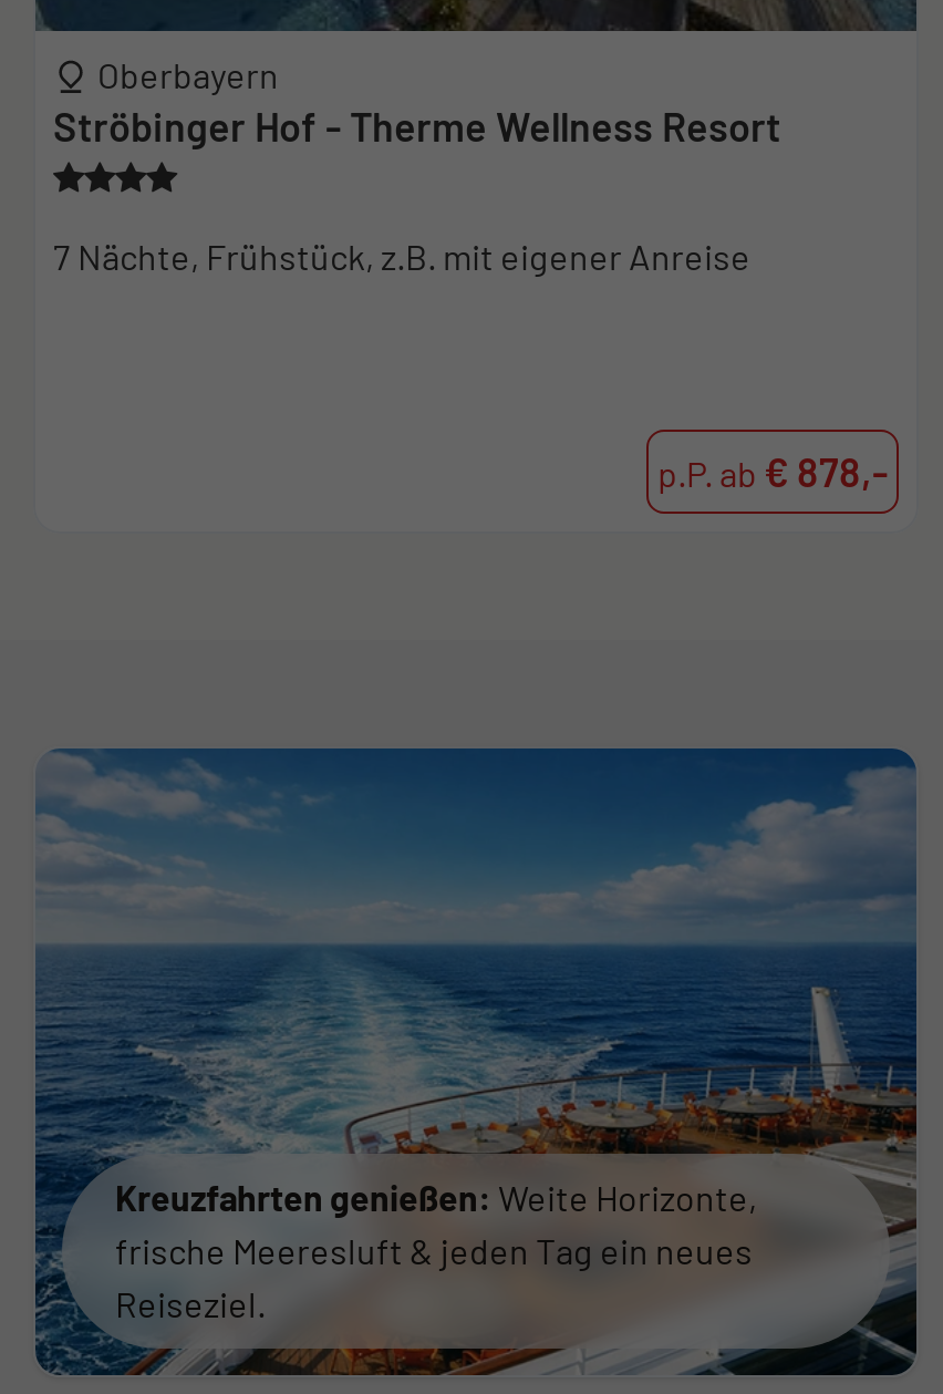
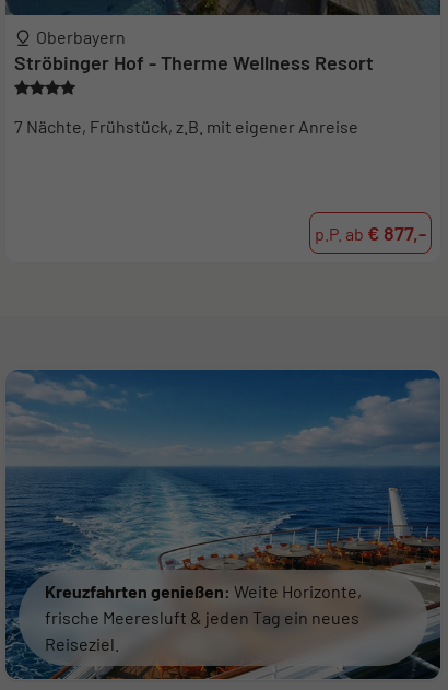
[657,447,888,496] p.P. ab € 878,- -> [315,221,426,245] p.P. ab € 877,-

